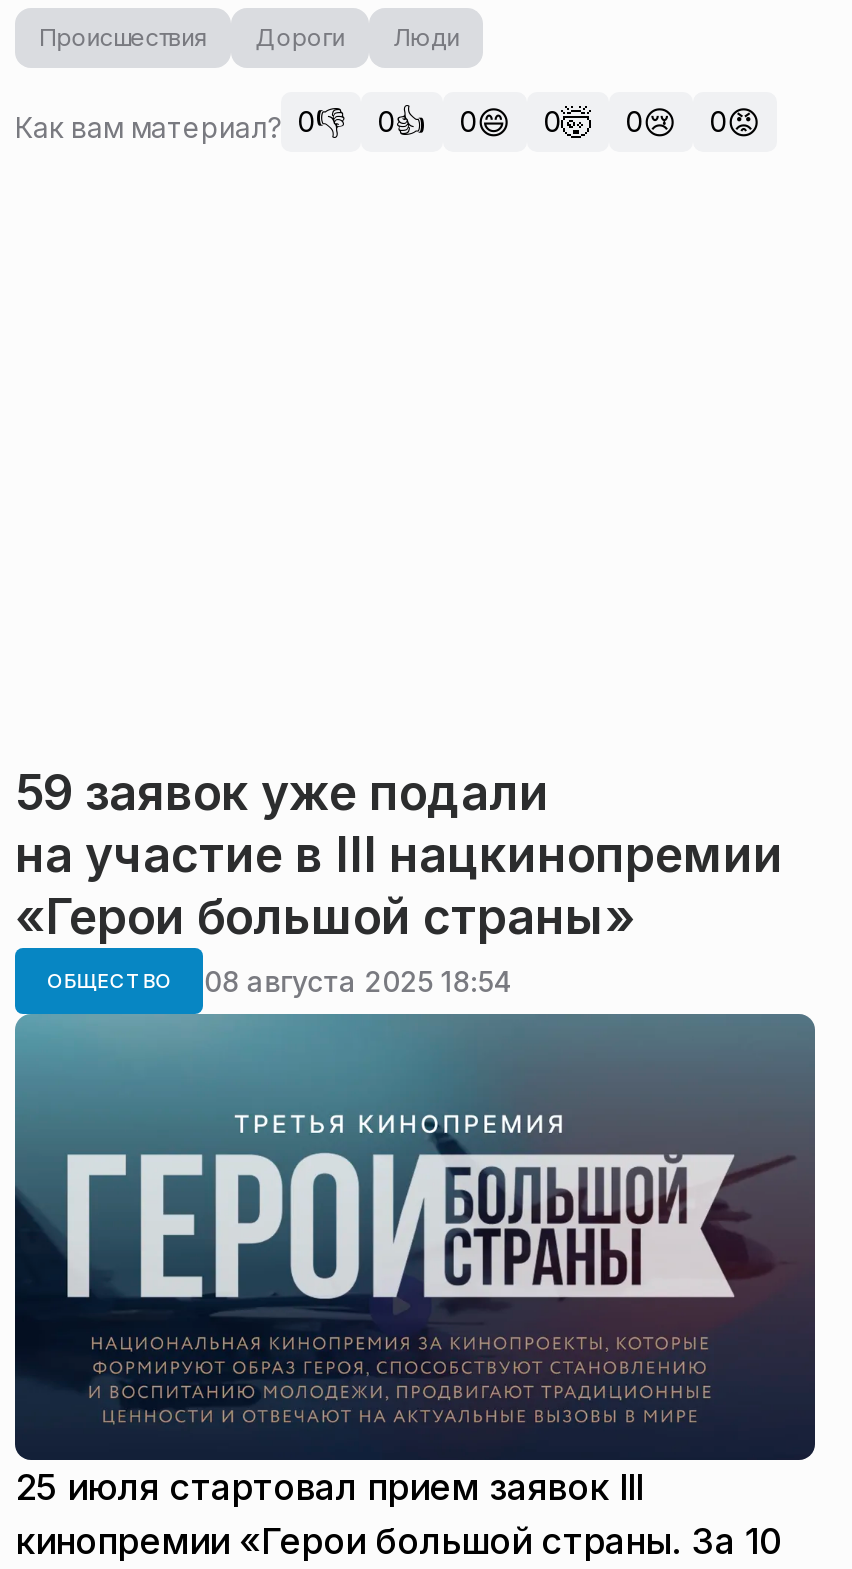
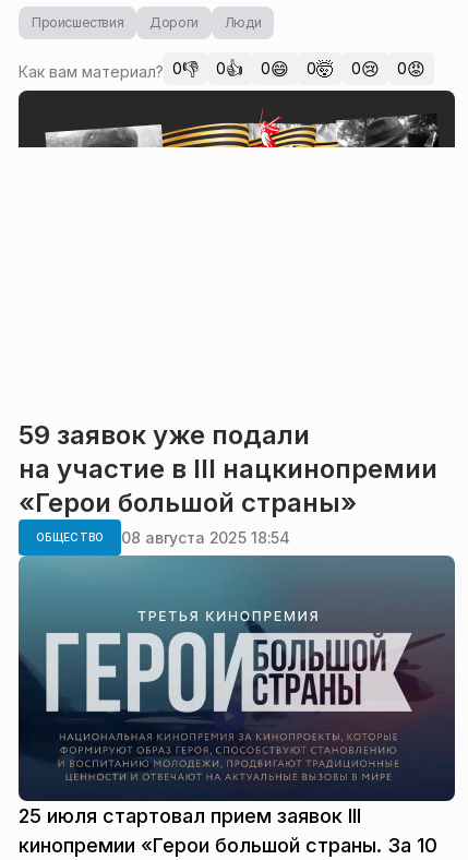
none -> [17,89,456,148] [image]

